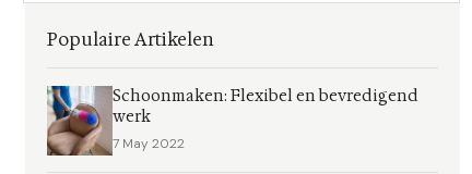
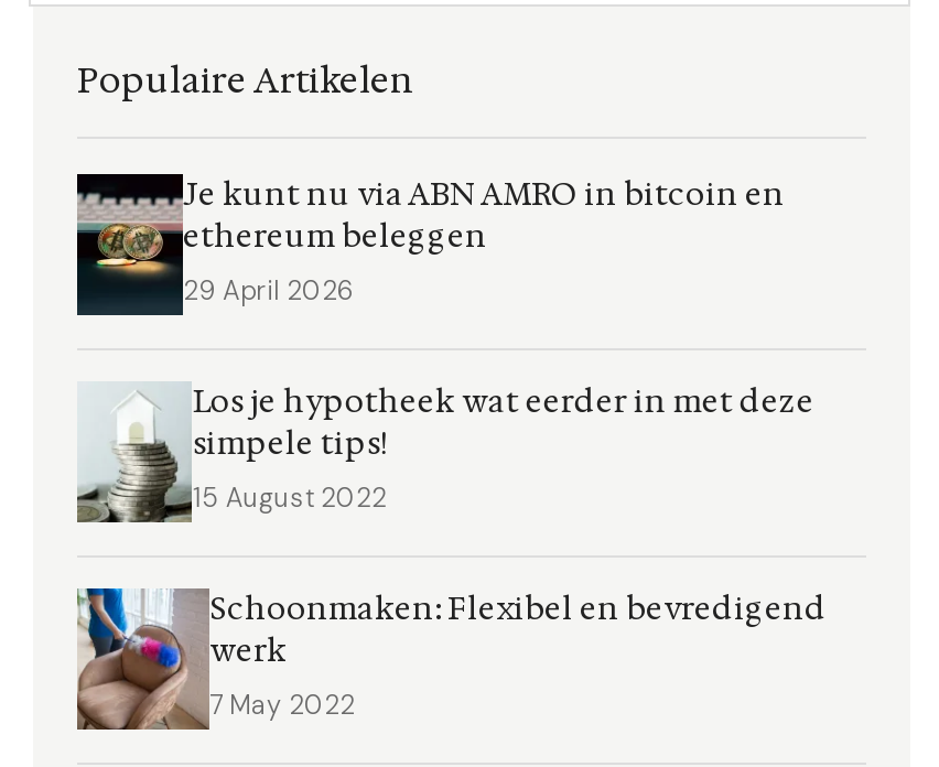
none -> [75,172,814,516] [image] | Je kunt nu via ABN AMRO in bitcoin en | ethereum beleggen | 29 April 2026 | Los je hypotheek wat eerder in met deze | simpele tips! | 15 August 2022
none -> [75,403,161,525] [image]

